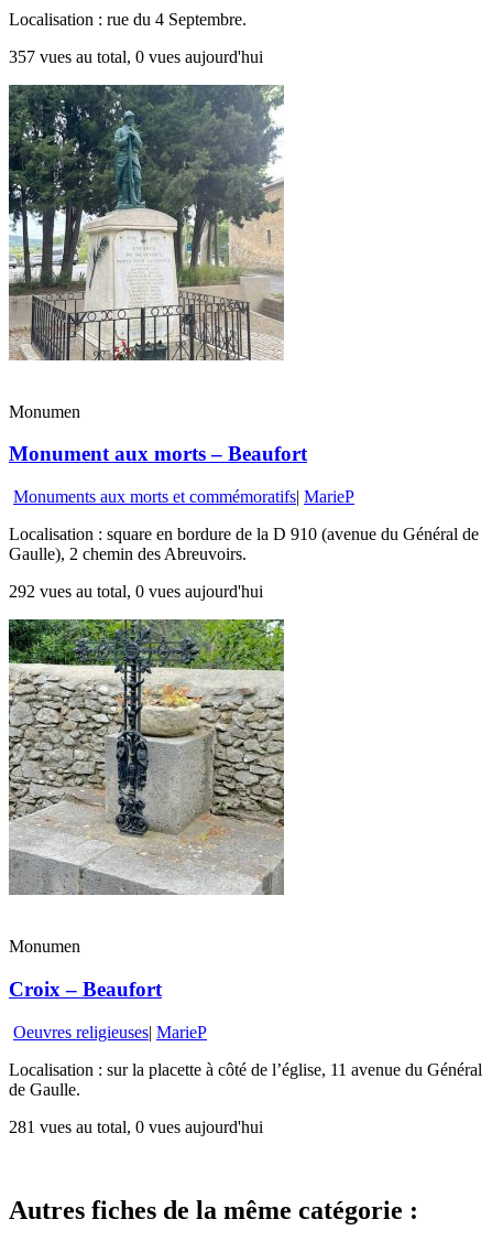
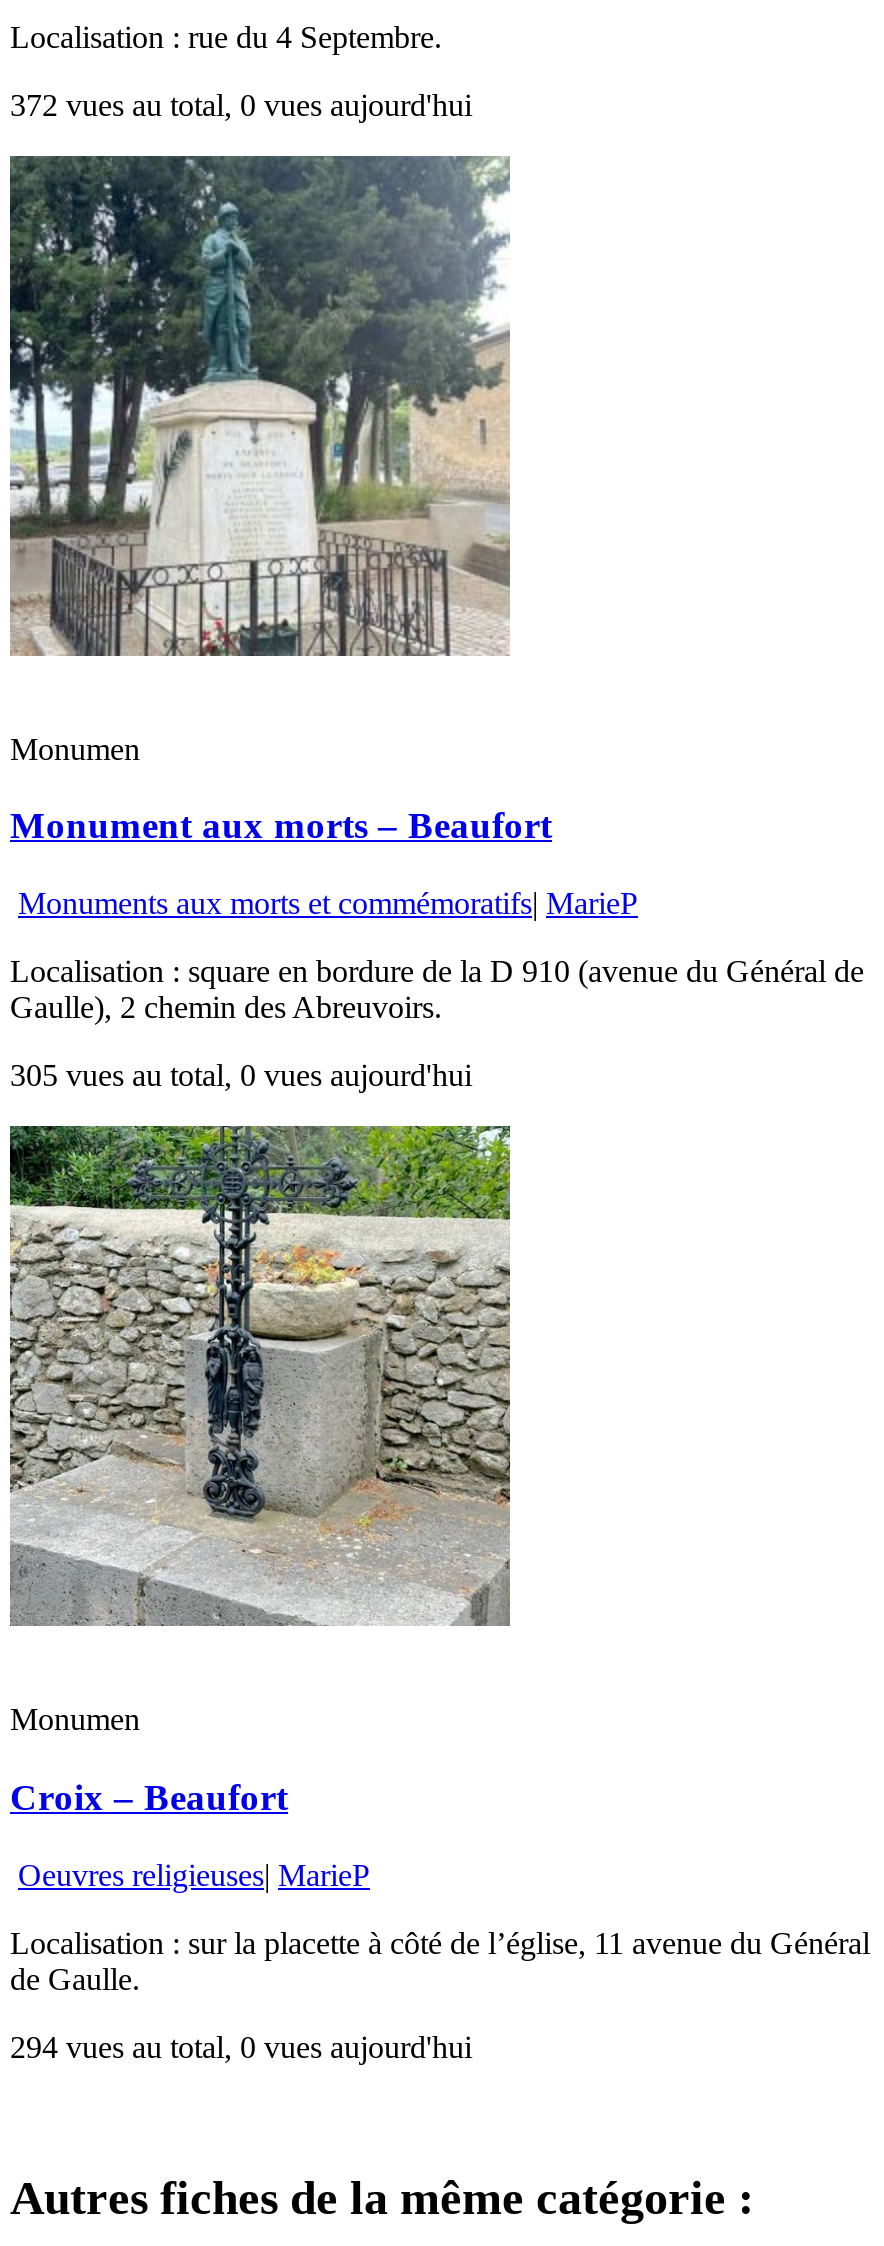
[9,47,263,66] 357 vues au total, 0 vues aujourd'hui -> [10,87,472,121] 372 vues au total, 0 vues aujourd'hui
[9,582,263,601] 292 vues au total, 0 vues aujourd'hui -> [10,1058,472,1092] 305 vues au total, 0 vues aujourd'hui
[9,1117,263,1136] 281 vues au total, 0 vues aujourd'hui -> [10,2029,472,2063] 294 vues au total, 0 vues aujourd'hui

